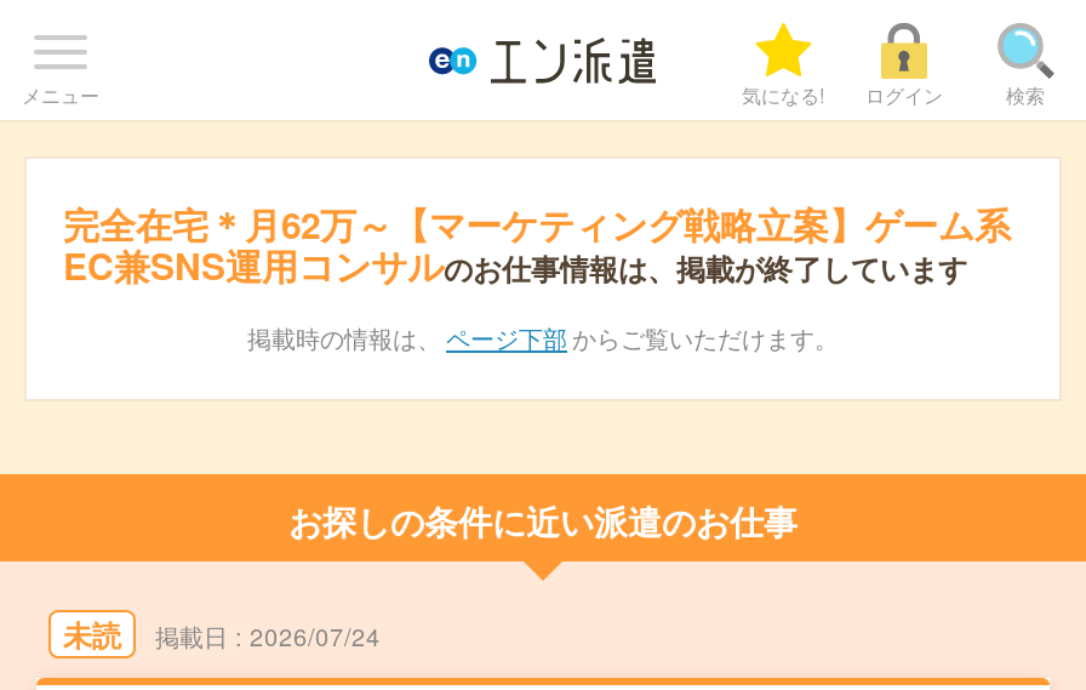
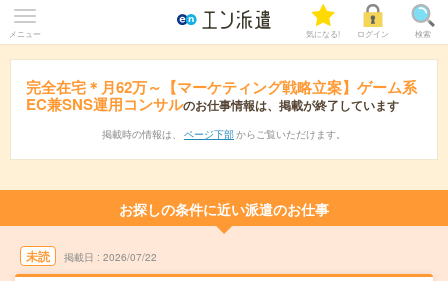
[250,620,381,654] 2026/07/24 -> [103,250,157,264] 2026/07/22

